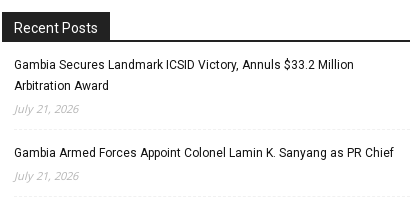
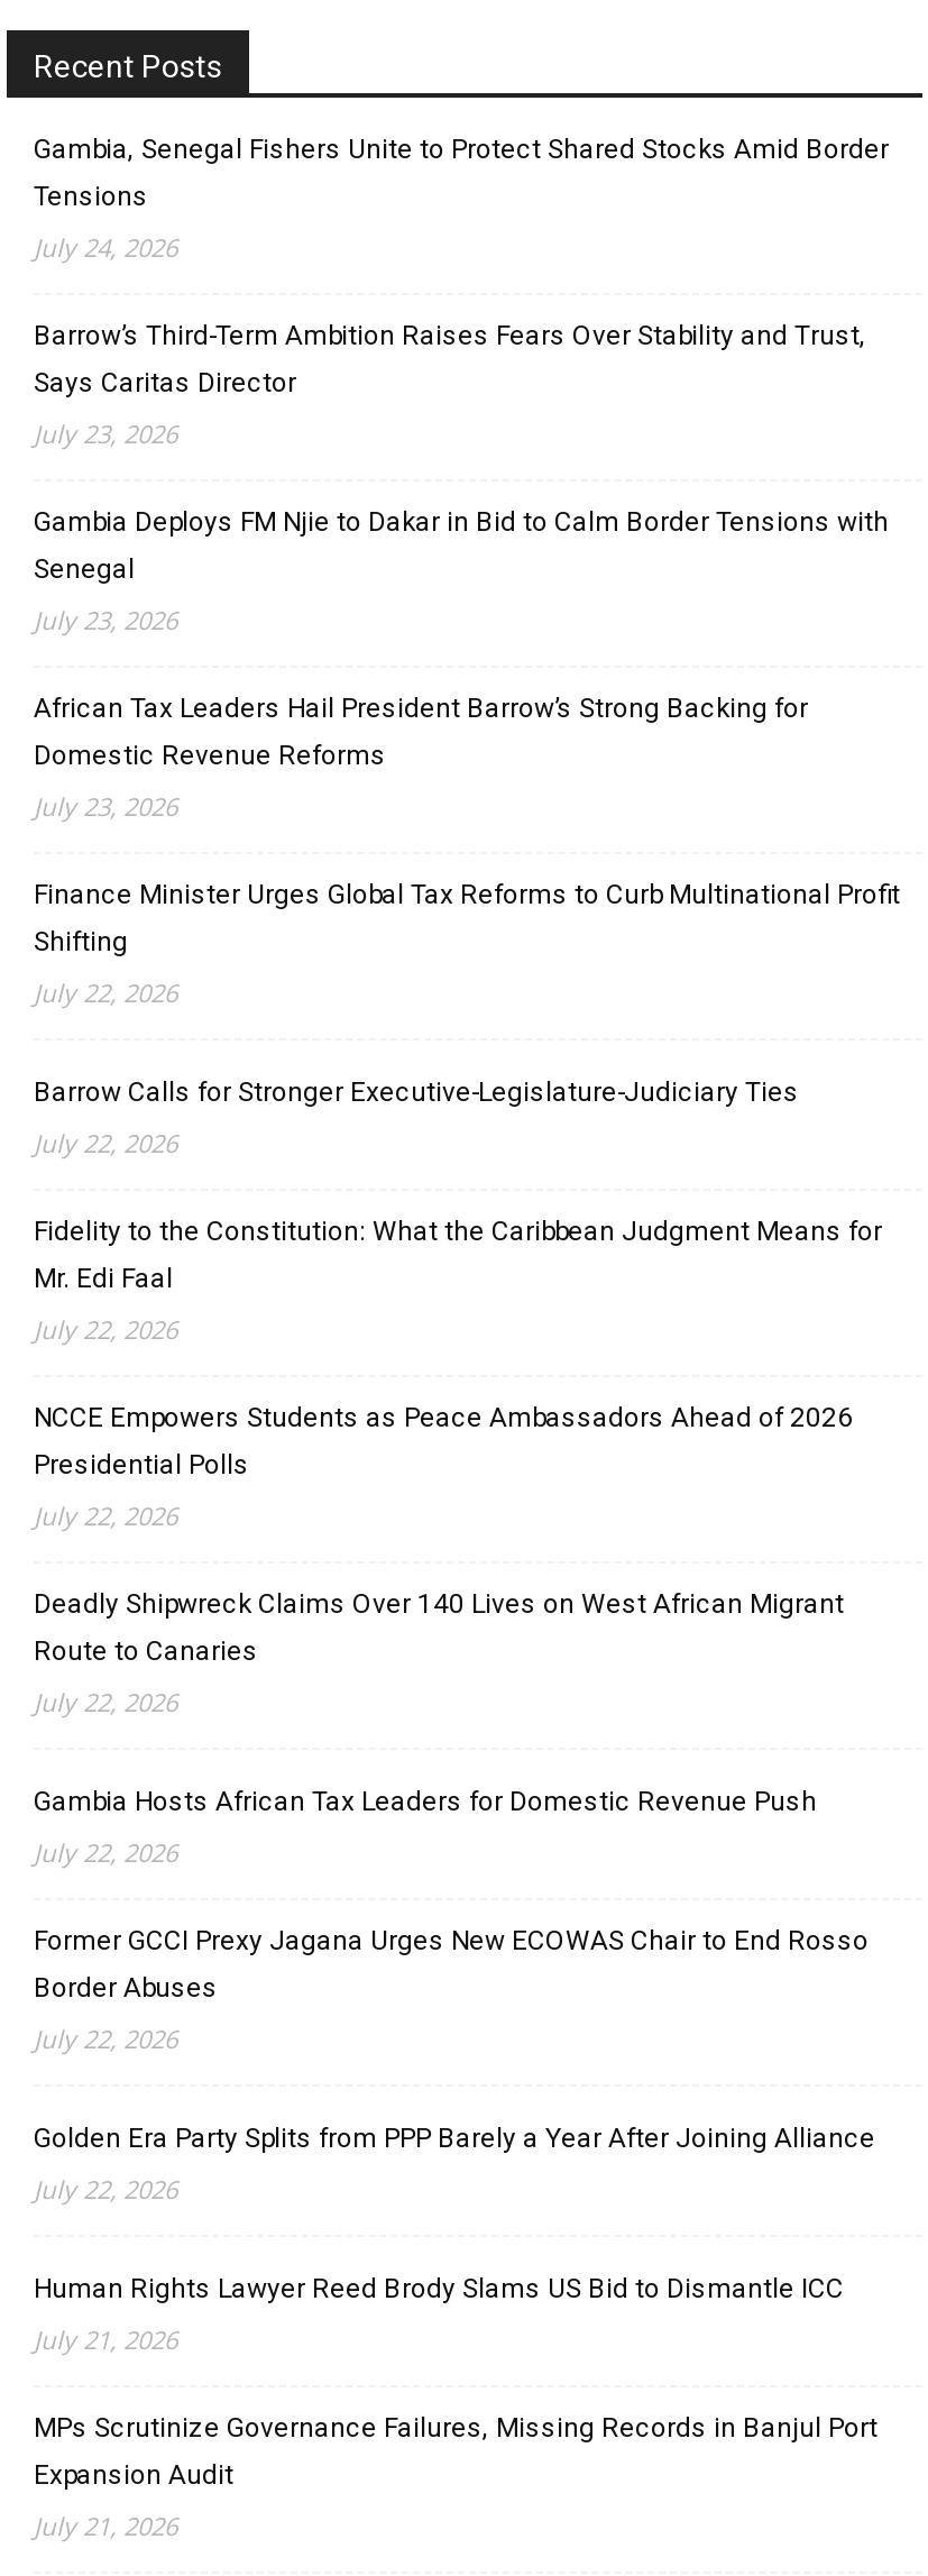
[14,58,354,93] Gambia Secures Landmark ICSID Victory, Annuls $33.2 Million | Arbitration Award -> [34,133,900,2304] Gambia, Senegal Fishers Unite to Protect Shared Stocks Amid Border | Tensions | July 24, 2026 | Barrow’s Third-Term Ambition Raises Fears Over Stability and Trust, | Says Caritas Director | July 23, 2026 | Gambia Deploys FM Njie to Dakar in Bid to Calm Border Tensions with | Senegal | July 23, 2026 | African Tax Leaders Hail President Barrow’s Strong Backing for | Domestic Revenue Reforms | July 23, 2026 | Finance Minister Urges Global Tax Reforms to Curb Multinational Profit | Shifting | July 22, 2026 | Barrow Calls for Stronger Executive-Legislature-Judiciary Ties | July 22, 2026 | Fidelity to the Constitution: What the Caribbean Judgment Means for | Mr. Edi Faal | July 22, 2026 | NCCE Empowers Students as Peace Ambassadors Ahead of 2026 | Presidential Polls | July 22, 2026 | Deadly Shipwreck Claims Over 140 Lives on West African Migrant | Route to Canaries | July 22, 2026 | Gambia Hosts African Tax Leaders for Domestic Revenue Push | July 22, 2026 | Former GCCI Prexy Jagana Urges New ECOWAS Chair to End Rosso | Border Abuses | July 22, 2026 | Golden Era Party Splits from PPP Barely a Year After Joining Alliance | July 22, 2026 | Human Rights Lawyer Reed Brody Slams US Bid to Dismantle ICC
[14,146,394,160] Gambia Armed Forces Appoint Colonel Lamin K. Sanyang as PR Chief -> [34,2411,878,2490] MPs Scrutinize Governance Failures, Missing Records in Banjul Port | Expansion Audit

